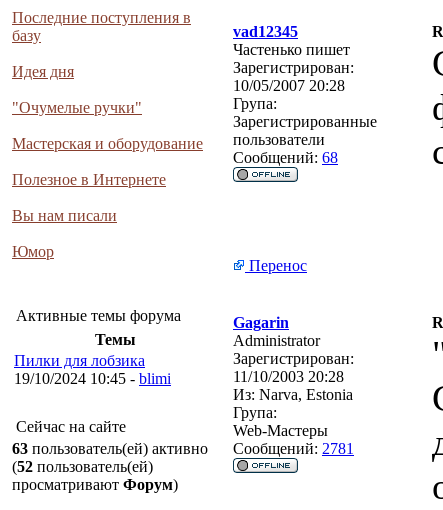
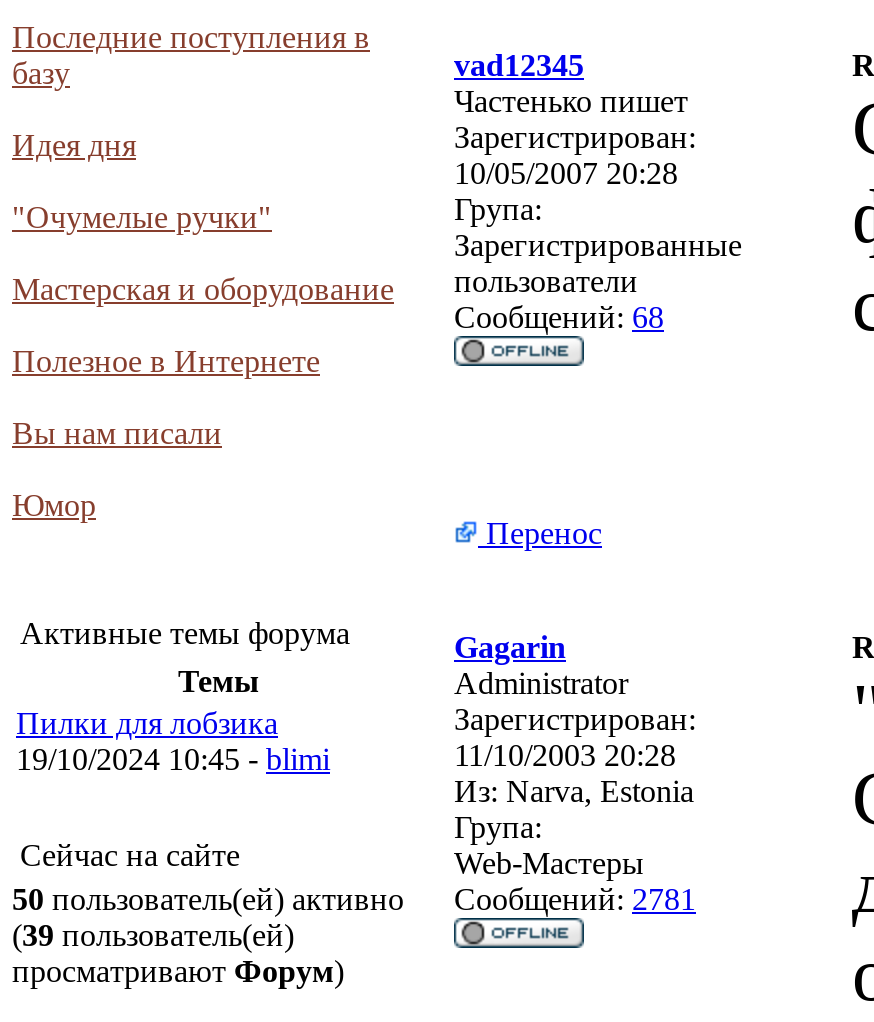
[12,440,208,457] 63 пользователь(ей) активно -> [12,882,404,916] 50 пользователь(ей) активно
[12,458,153,475] (52 пользователь(ей) -> [12,918,294,952] (39 пользователь(ей)

